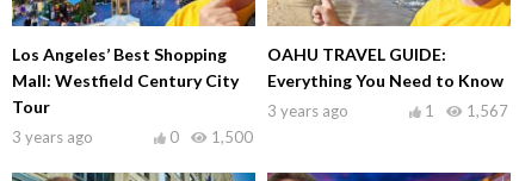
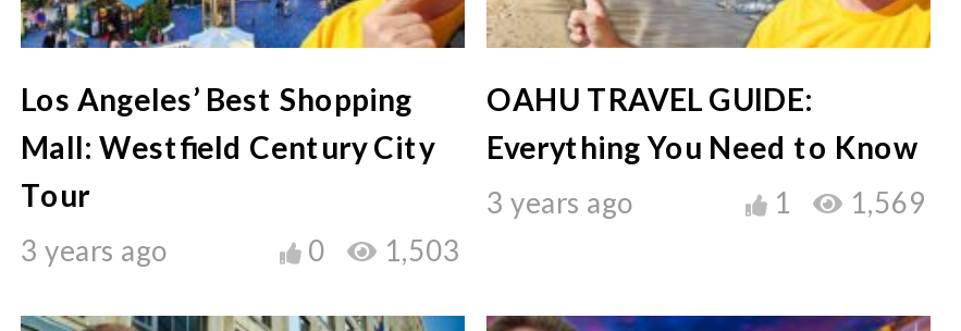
[425,102,508,121] 1 1,567 -> [774,186,926,221] 1 1,569
[169,128,253,147] 0 1,500 -> [308,234,460,269] 0 1,503

